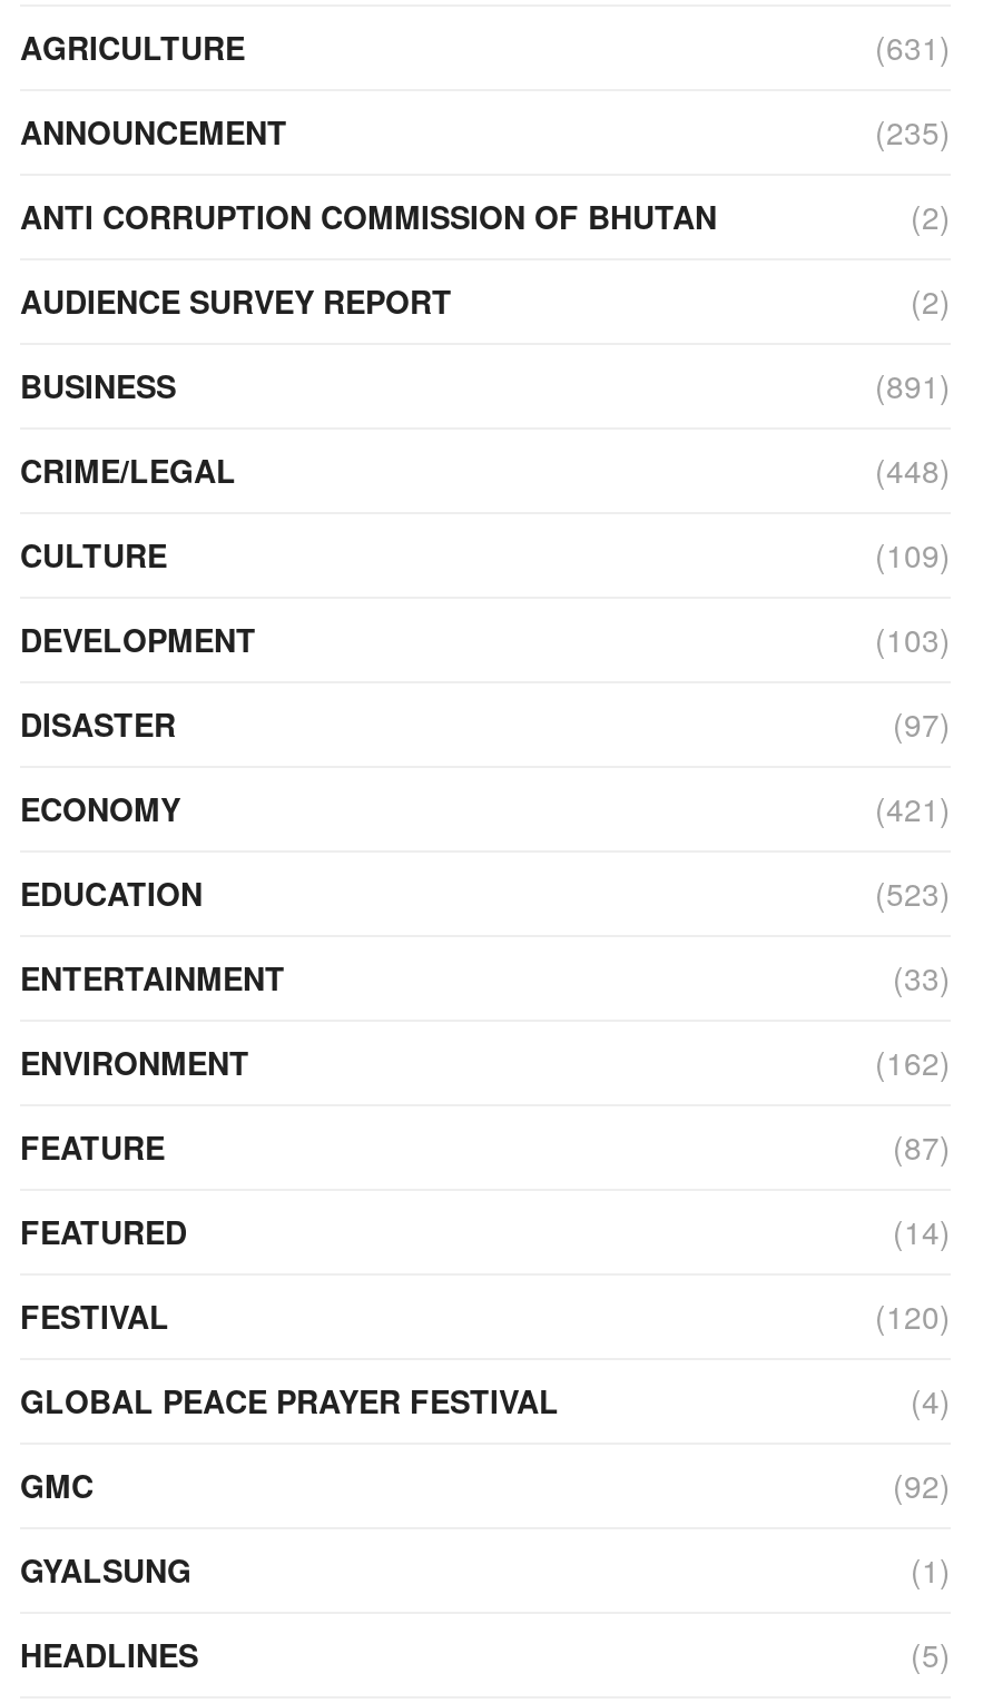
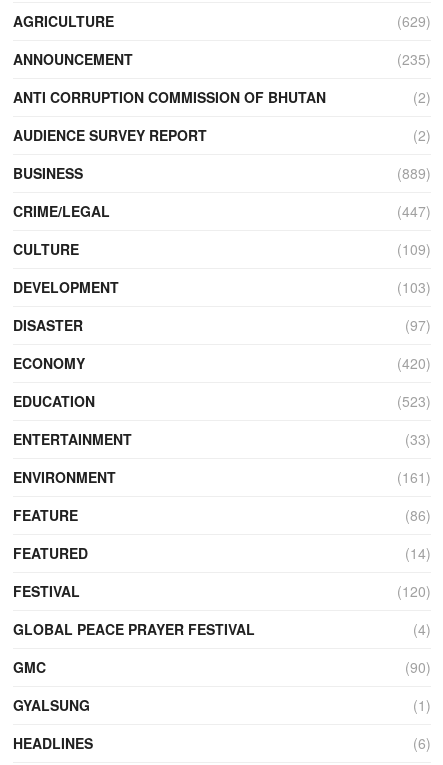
[875,24,951,69] (631) -> [397,11,431,31] (629)
[875,362,951,407] (891) -> [397,163,431,183] (889)
[875,447,951,492] (448) -> [397,201,431,221] (447)
[875,785,951,830] (421) -> [397,353,431,373] (420)
[875,1039,951,1084] (162) -> [397,467,431,487] (161)
[893,1124,951,1168] (87) -> [405,505,431,525] (86)
[893,1462,951,1507] (92) -> [405,657,431,677] (90)
[911,1631,951,1676] (5) -> [413,733,431,753] (6)

